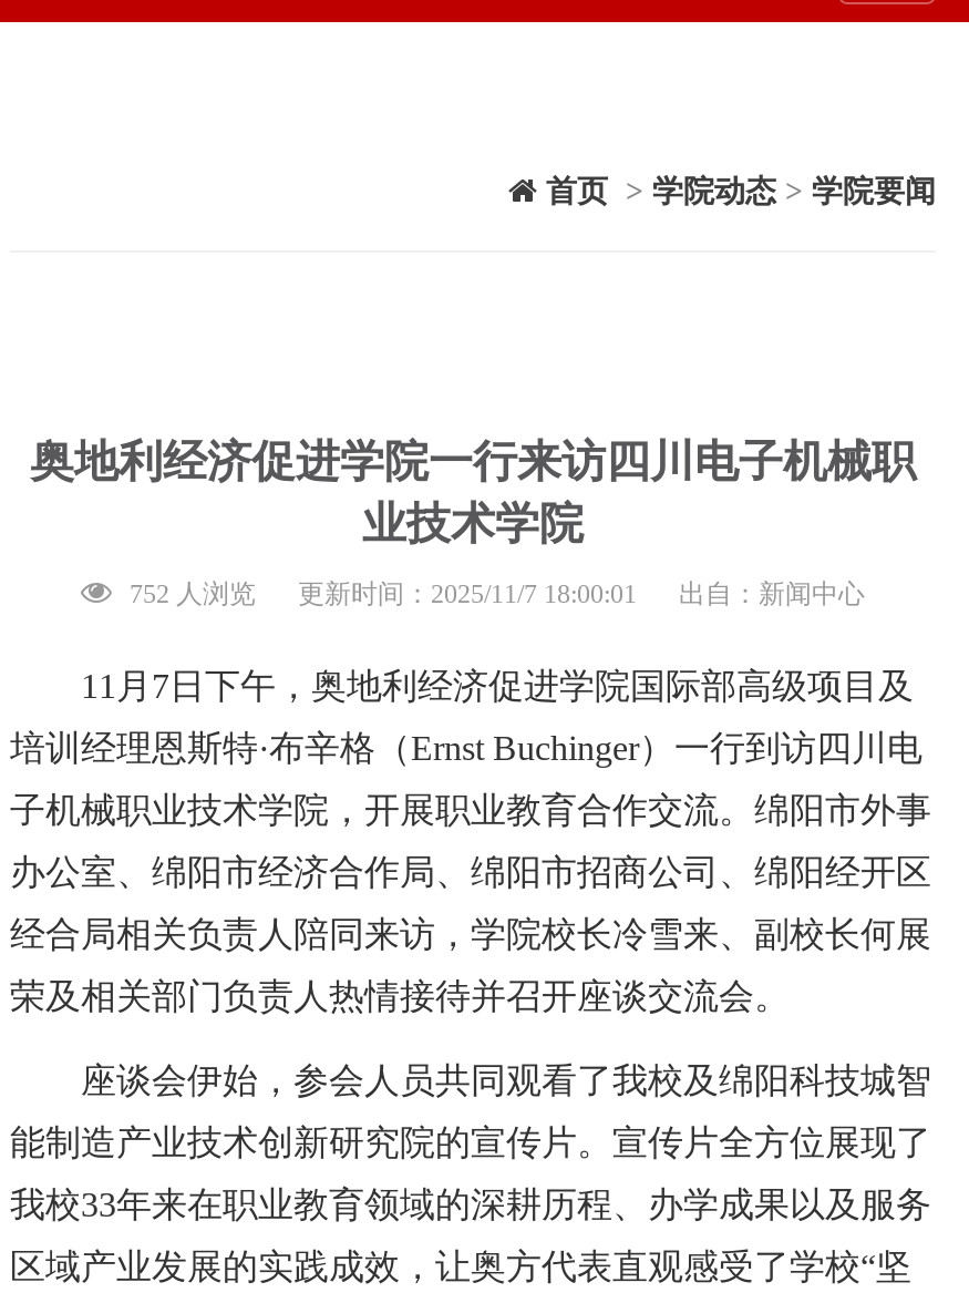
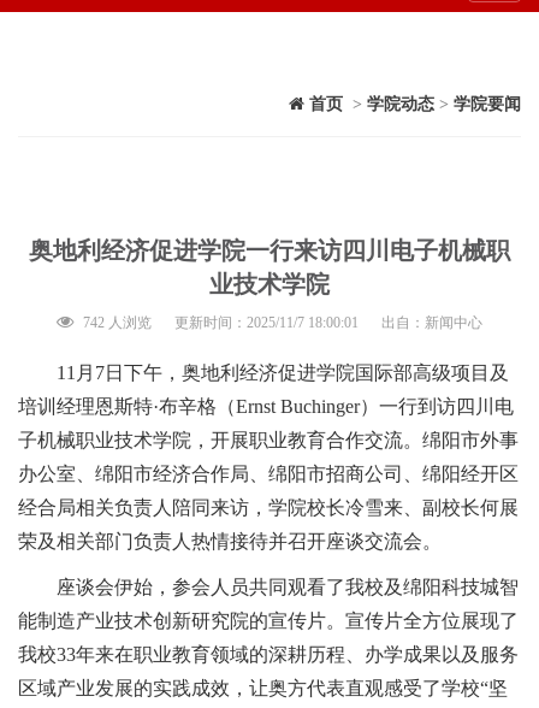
[130,578,865,609] 752 人浏览 更新时间：2025/11/7 18:00:01 出自：新闻中心 -> [83,314,482,331] 742 人浏览 更新时间：2025/11/7 18:00:01 出自：新闻中心

